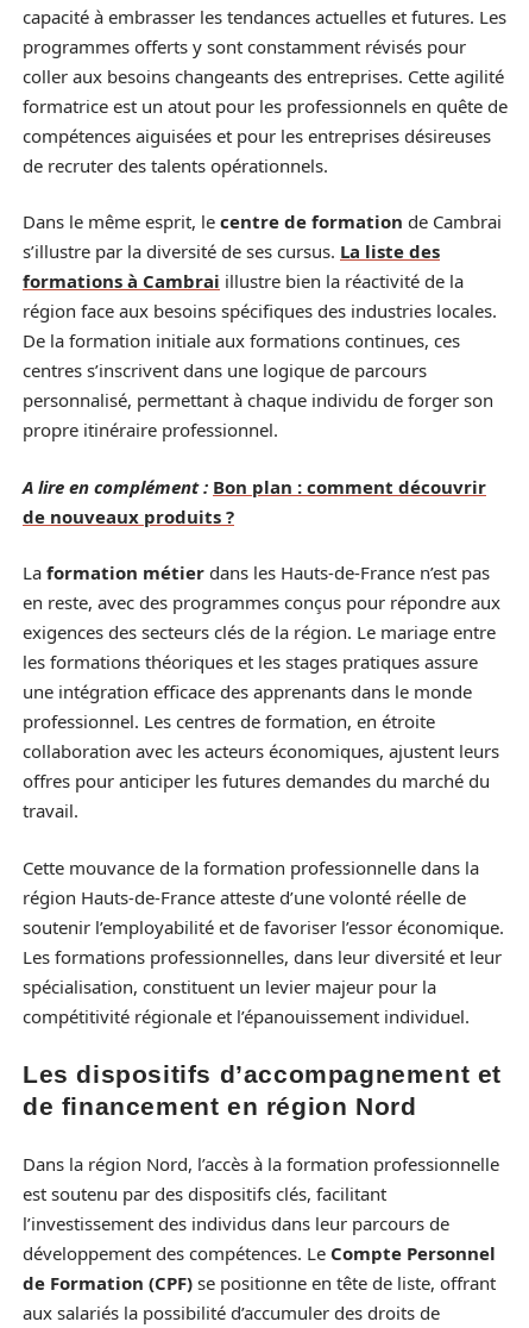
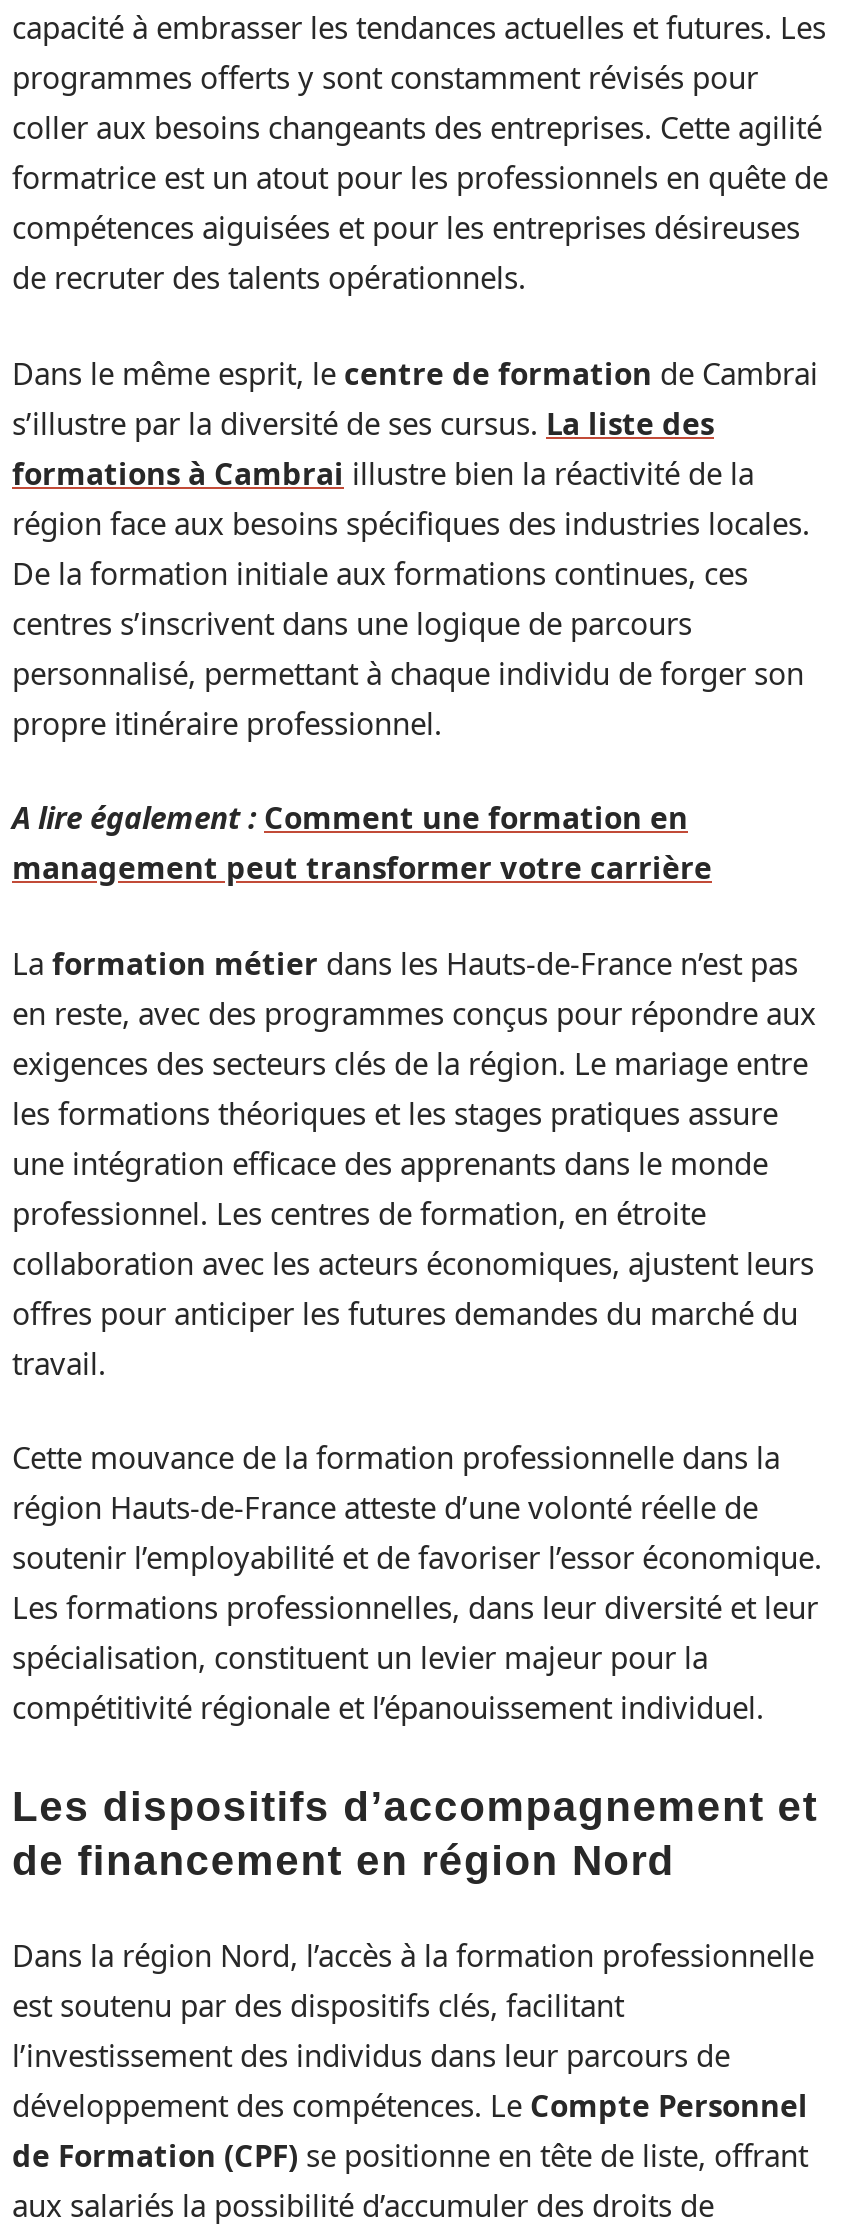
[23,474,486,528] A lire en complément : Bon plan : comment découvrir | de nouveaux produits ? -> [12,797,712,887] A lire également : Comment une formation en | management peut transformer votre carrière

